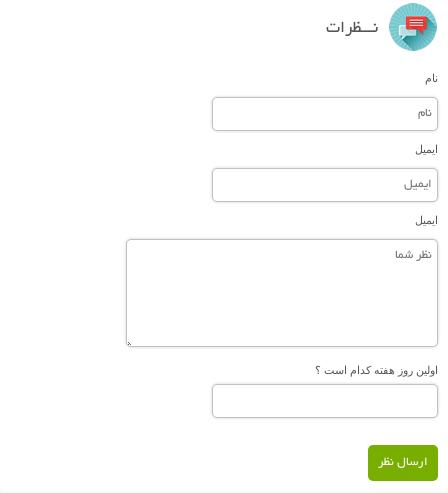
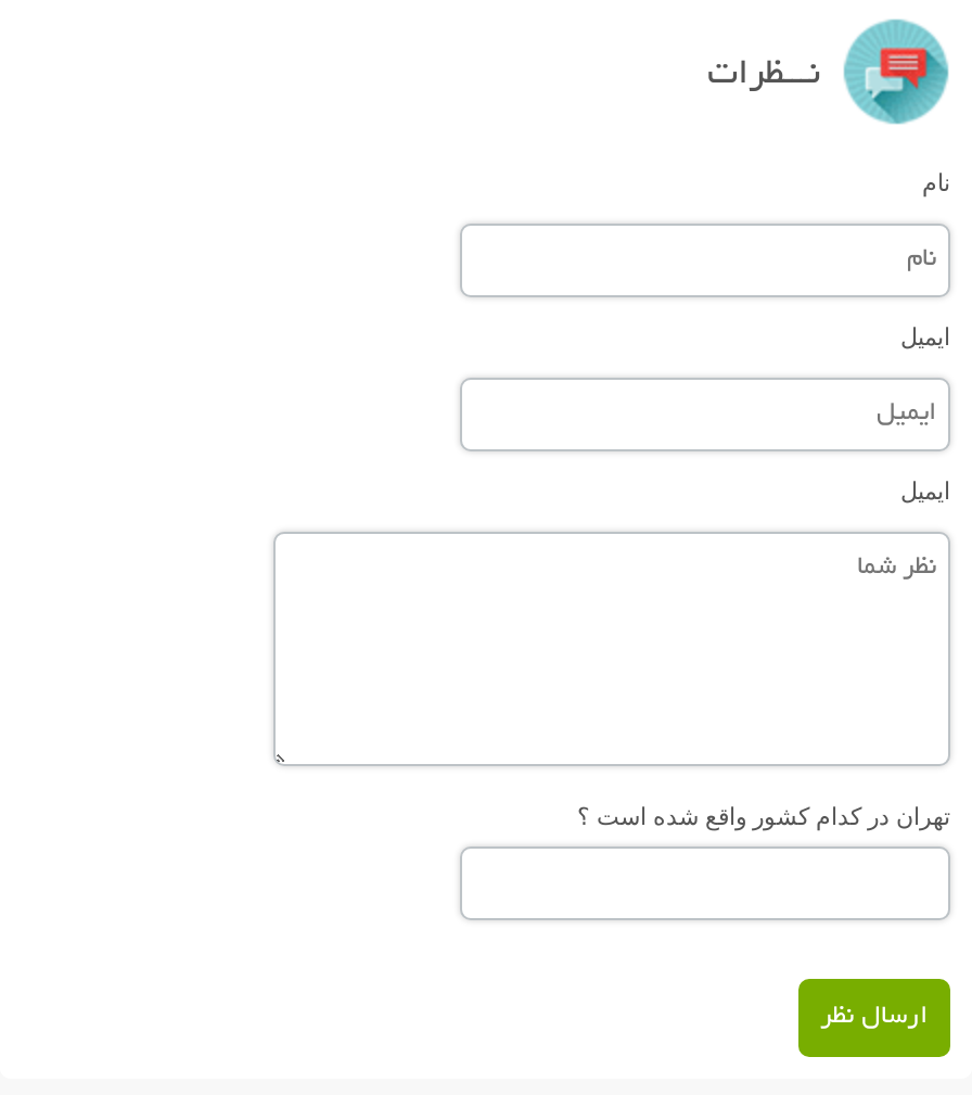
[315,364,438,376] اولین روز هفته کدام است ؟ -> [577,803,950,829] تهران در کدام کشور واقع شده است ؟

